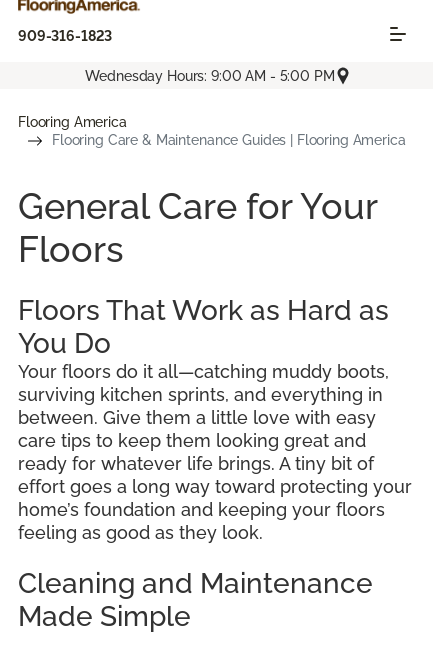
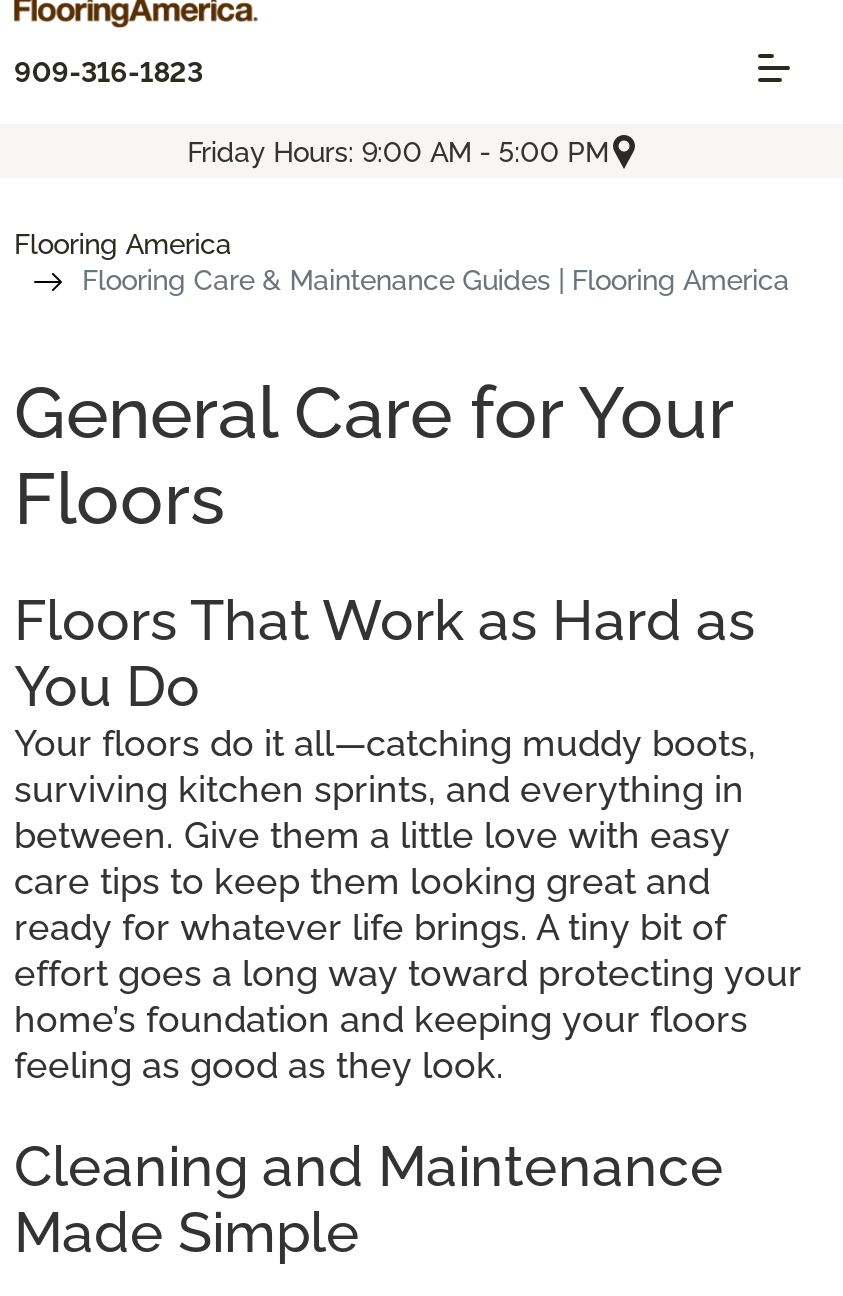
[85,68,335,84] Wednesday Hours: 9:00 AM - 5:00 PM -> [187,135,609,167] Friday Hours: 9:00 AM - 5:00 PM

